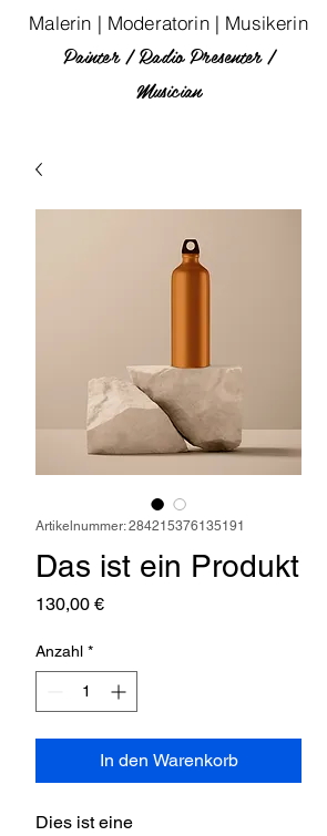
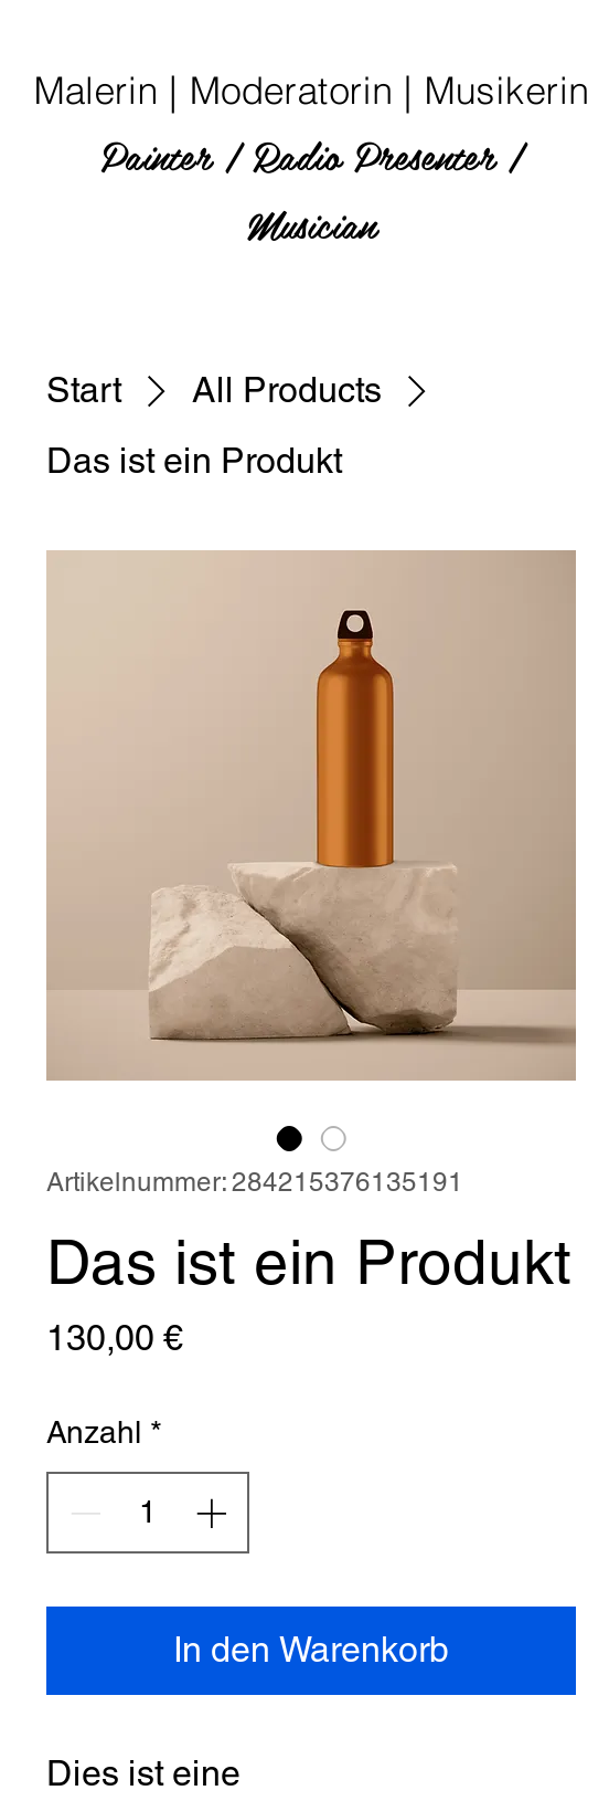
none -> [46,369,382,482] Start | All Products | Das ist ein Produkt

